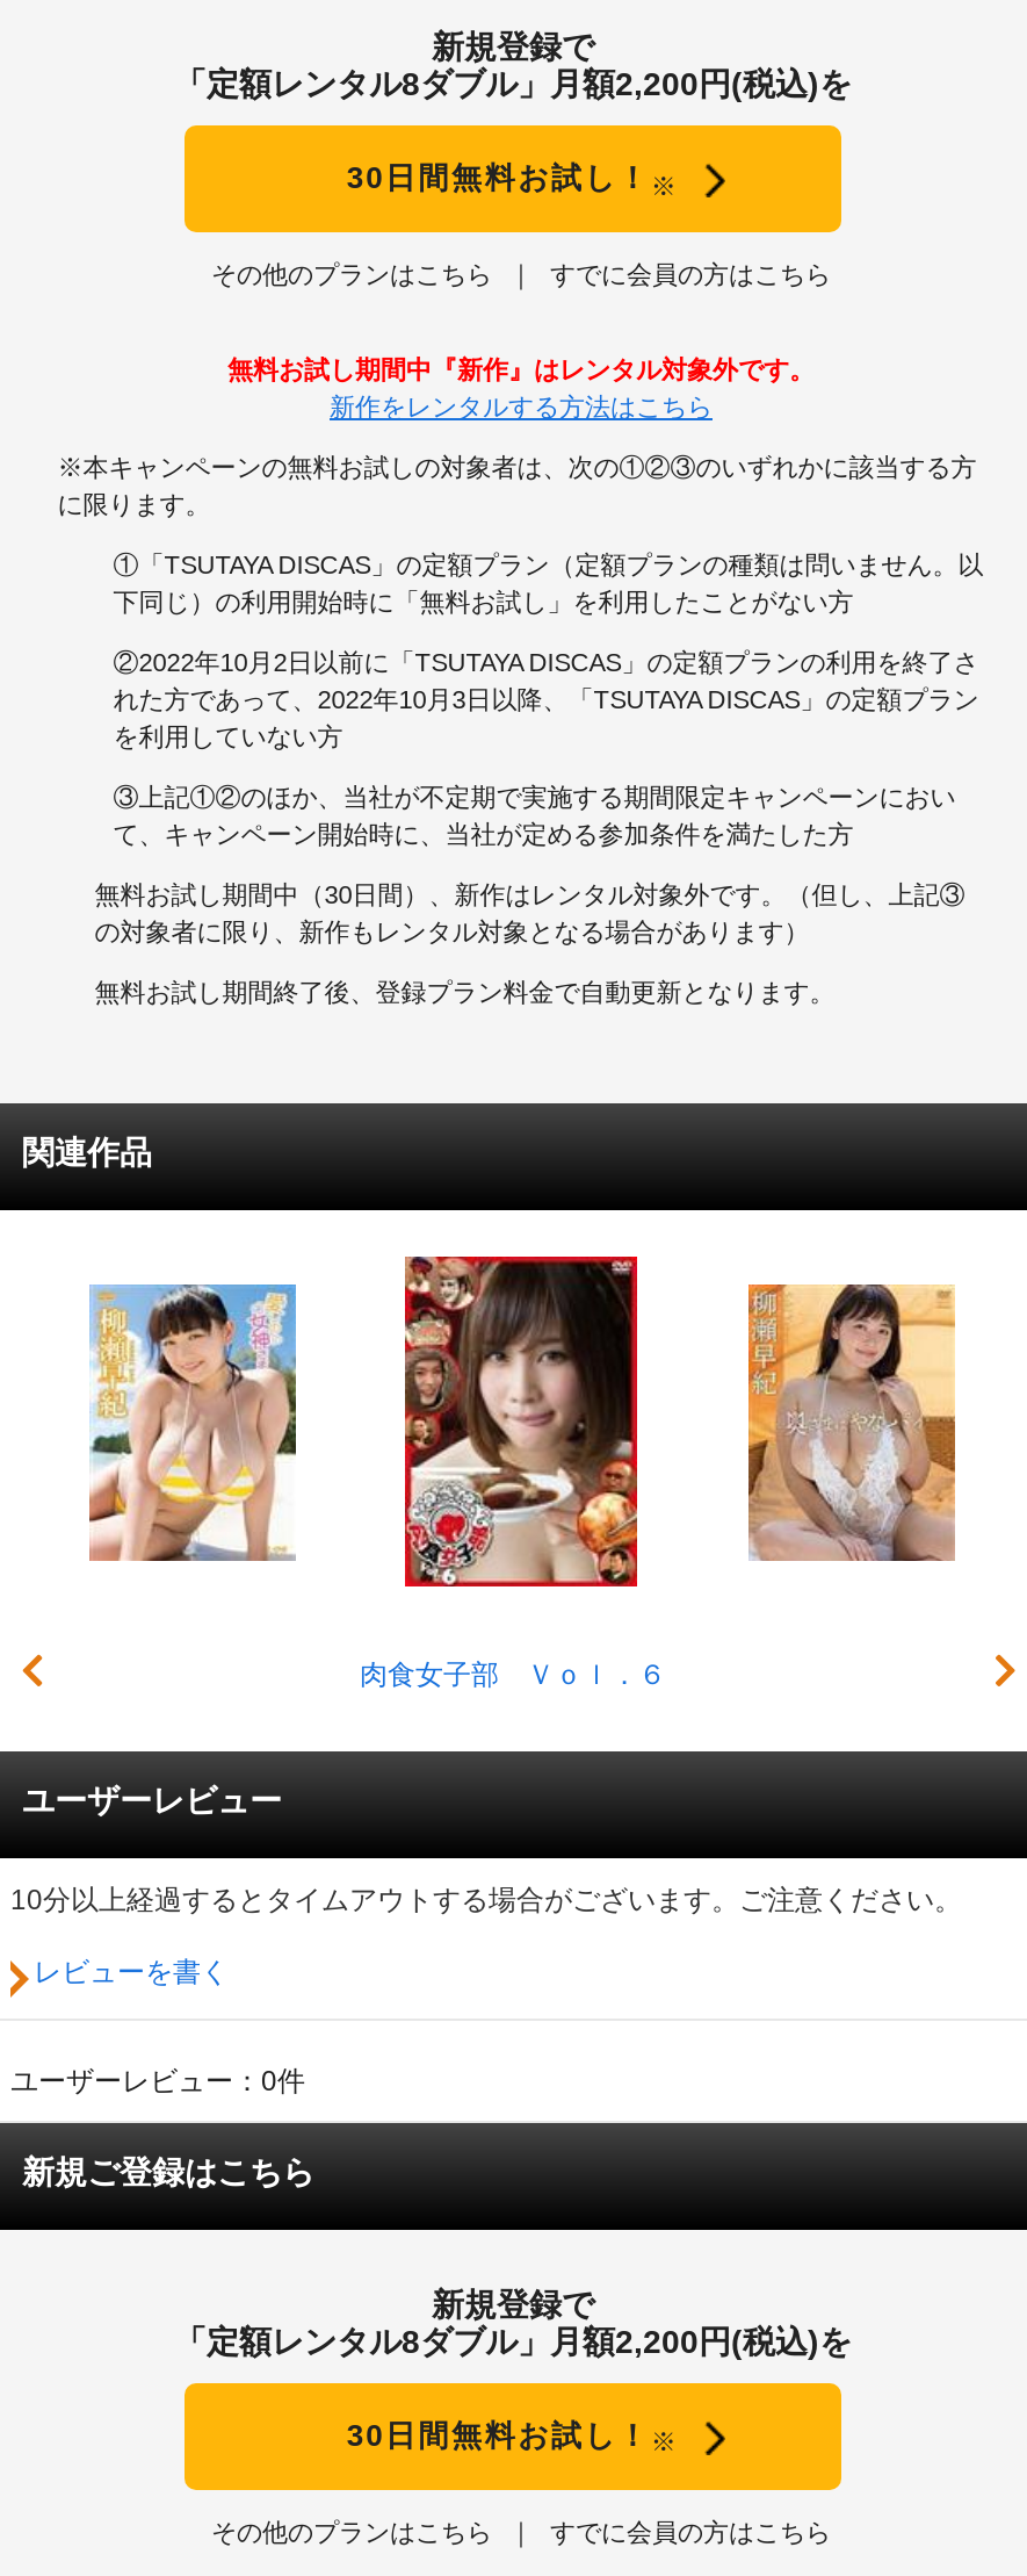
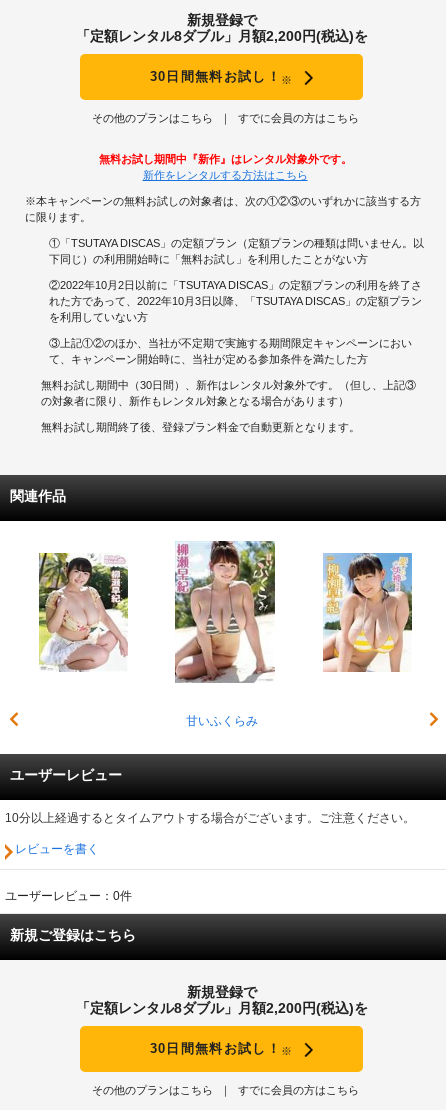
[360,1254,666,1690] [image] | 肉食女子部 Ｖｏｌ．６ -> [174,540,276,728] [image] | 甘いふくらみ
[87,1282,298,1563] [image] -> [38,552,129,672] [image]
[746,1282,957,1563] [image] -> [323,552,413,672] [image]

